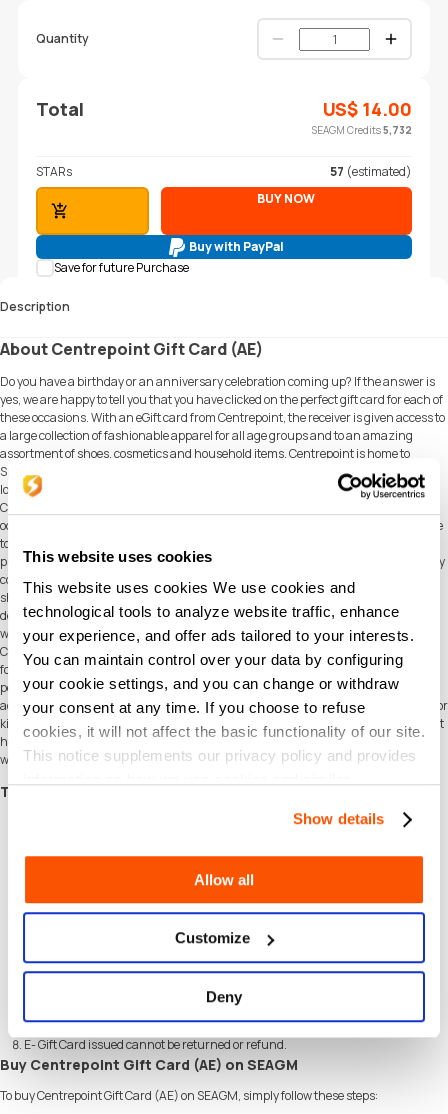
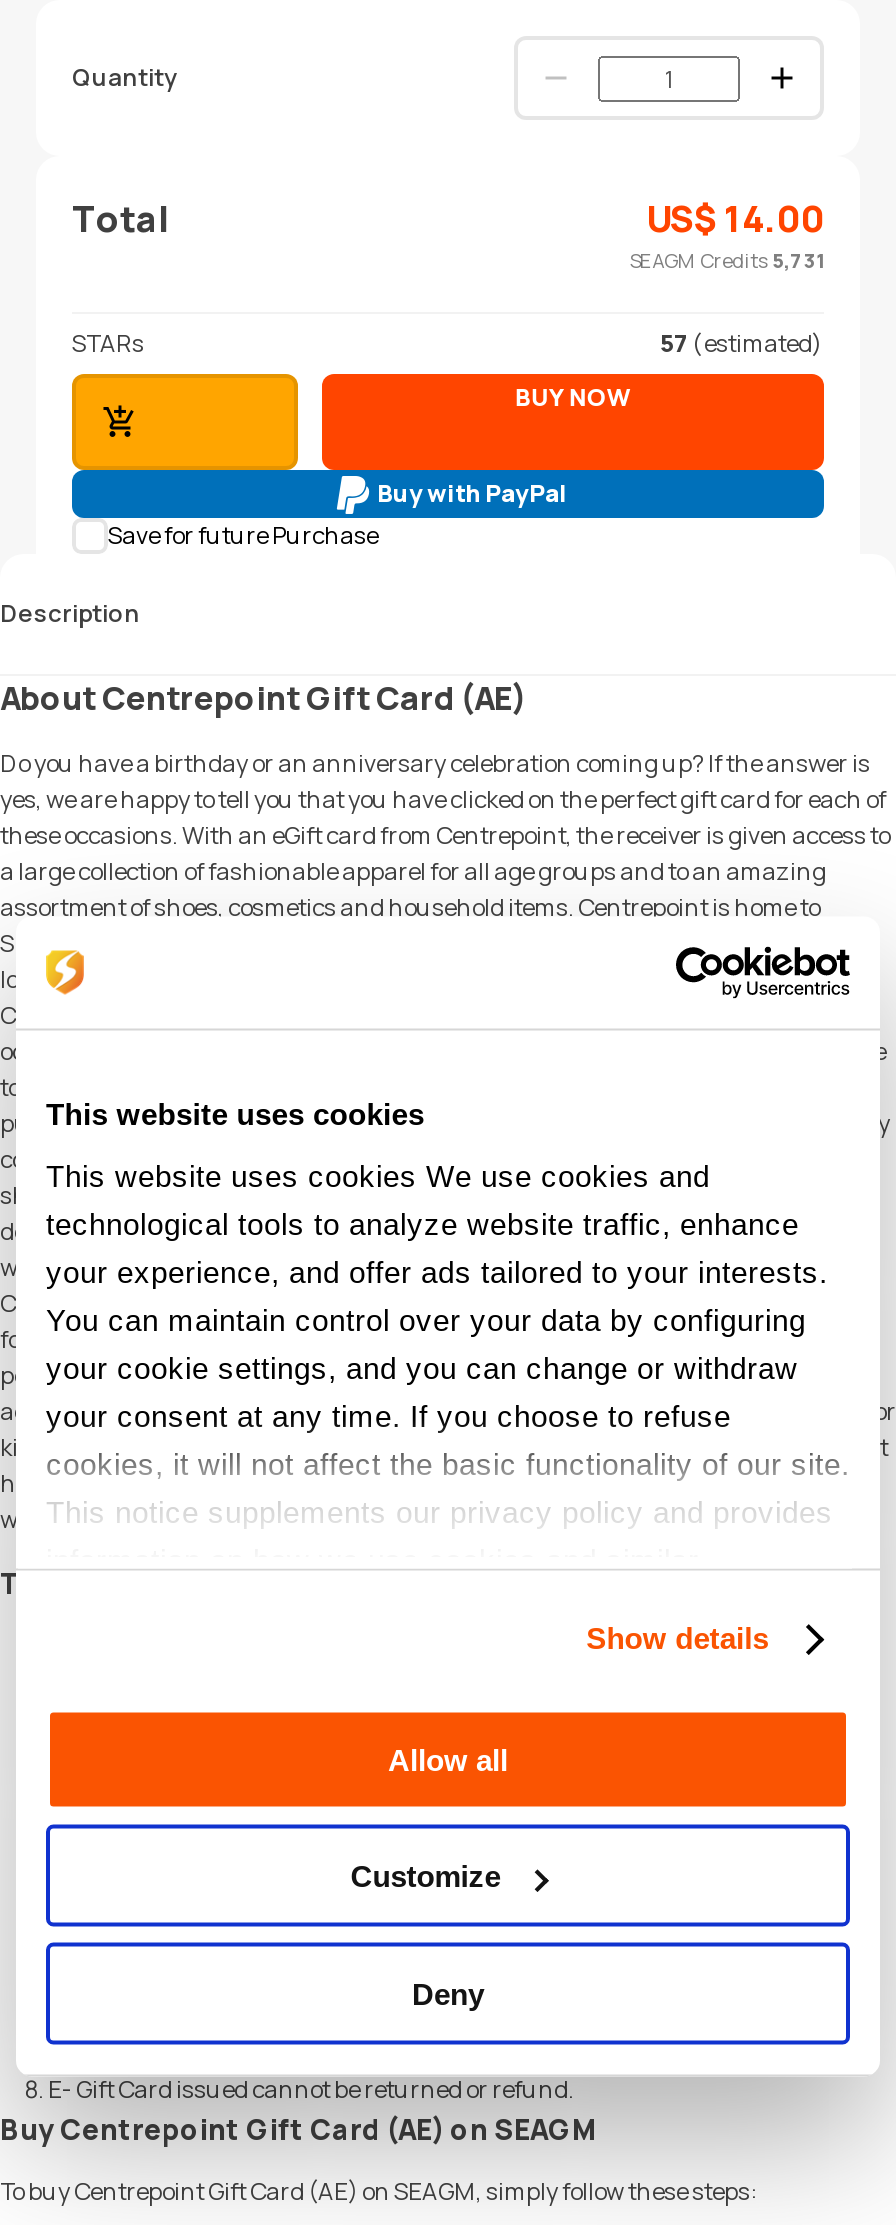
[312,123,412,137] SEAGM Credits 5,732 -> [630,246,824,274] SEAGM Credits 5,731

